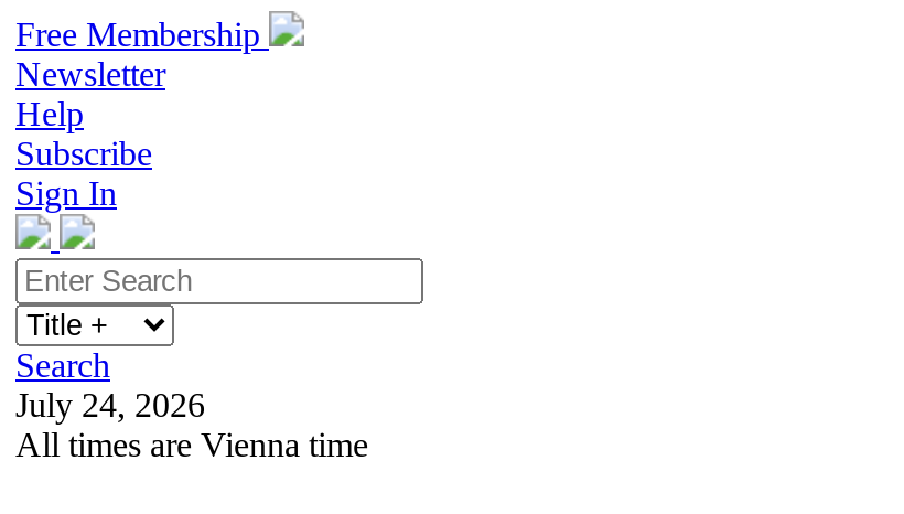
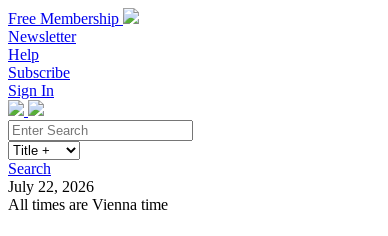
[15,386,205,424] July 24, 2026 -> [8,178,94,195] July 22, 2026

